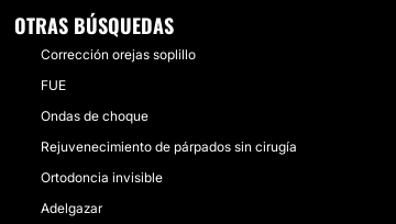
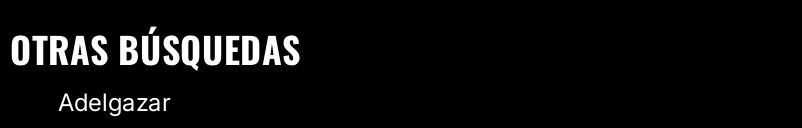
[41,46,297,186] Corrección orejas soplillo | FUE | Ondas de choque | Rejuvenecimiento de párpados sin cirugía | Ortodoncia invisible -> none

